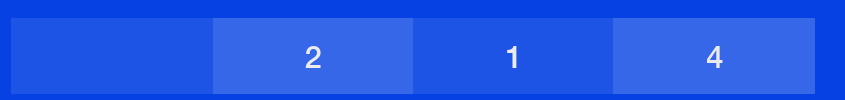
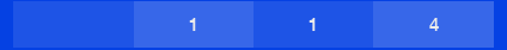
[305,37,321,73] 2 -> [189,14,198,35] 1

